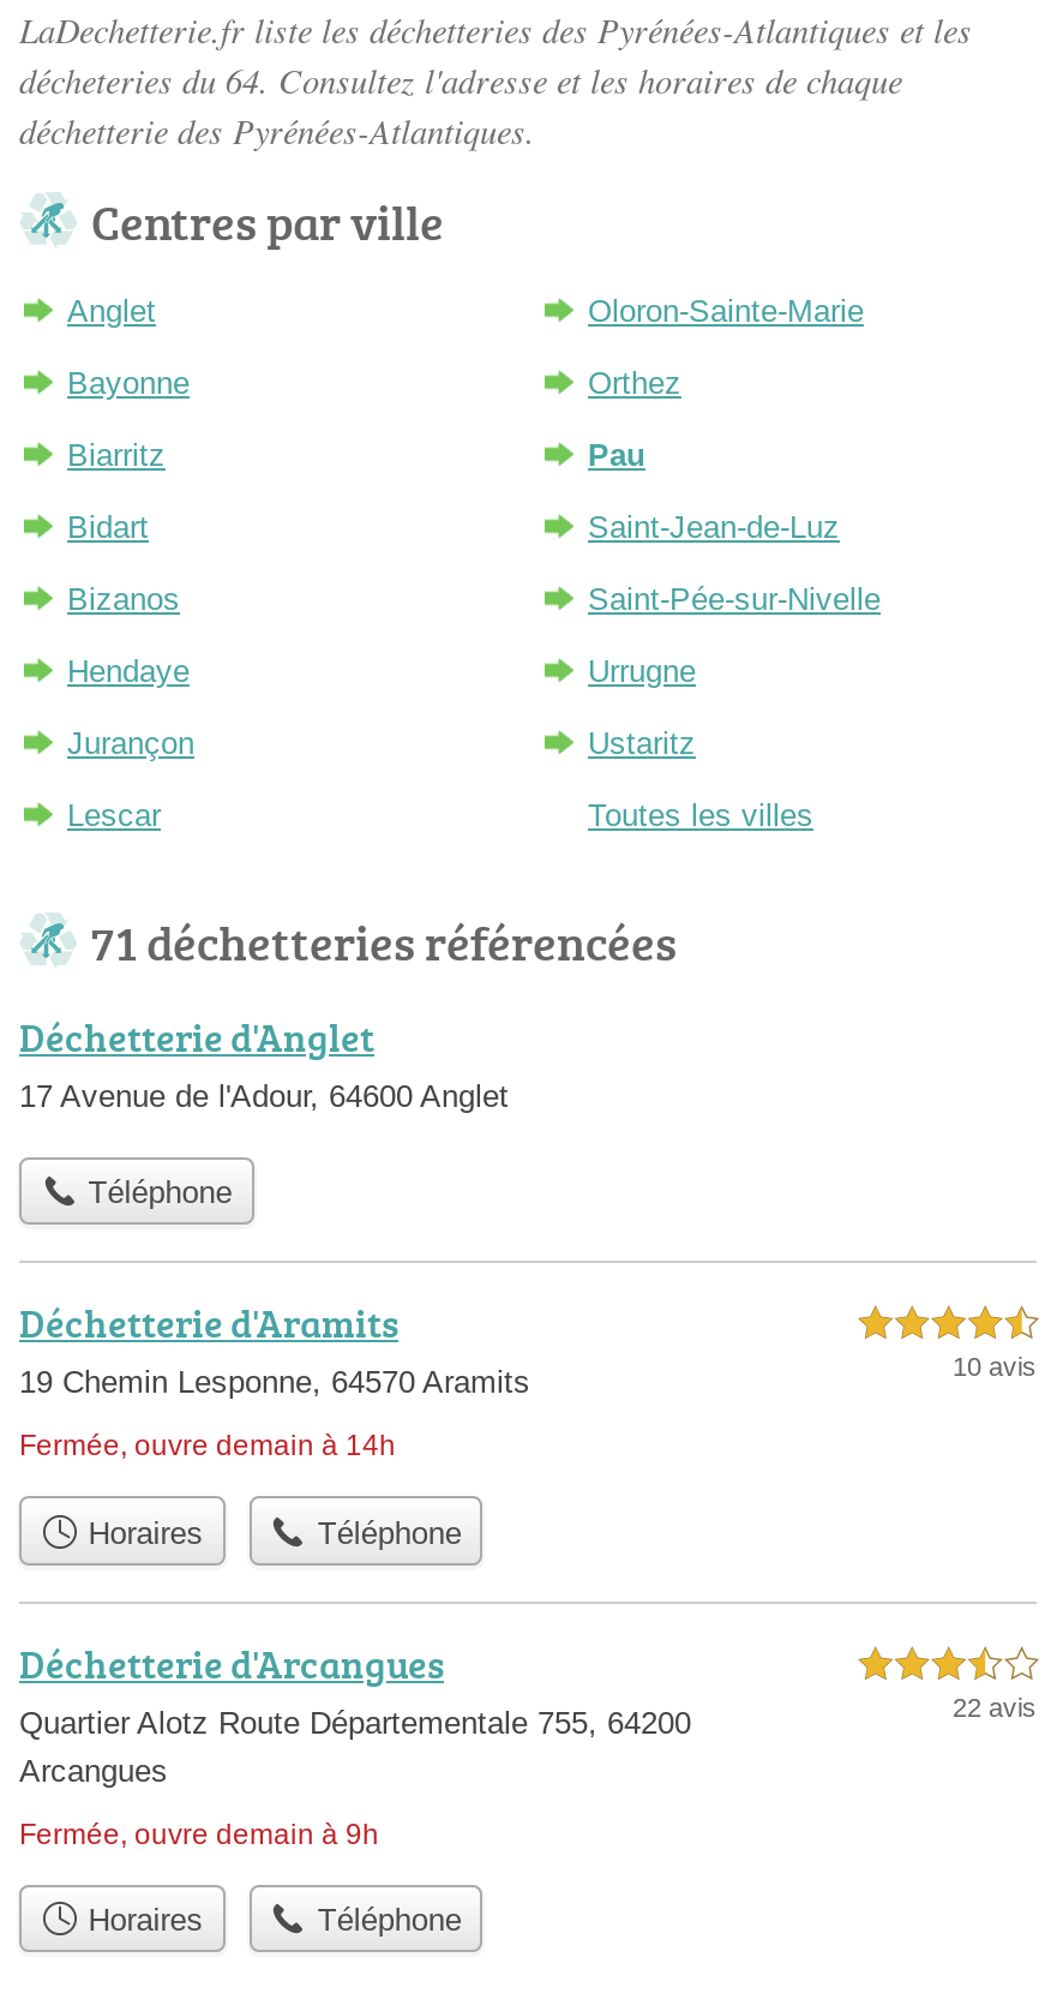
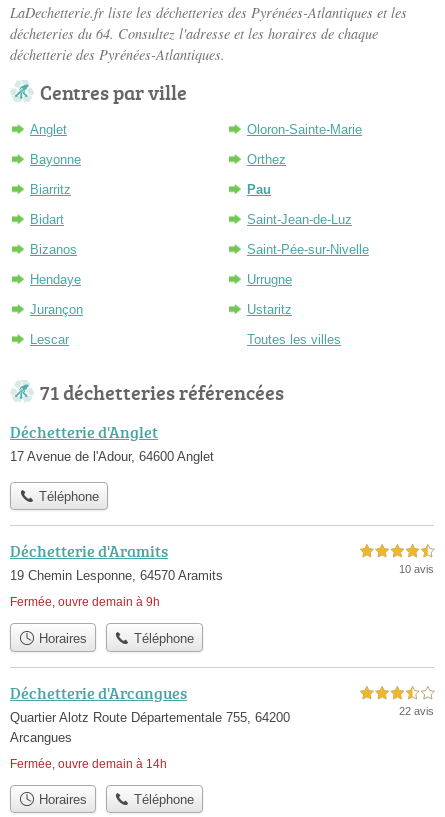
moved [19,1430,396,1463] -> [10,757,167,771]: Fermée, ouvre demain à 14h
moved [19,1817,379,1851] -> [10,595,160,609]: Fermée, ouvre demain à 9h

